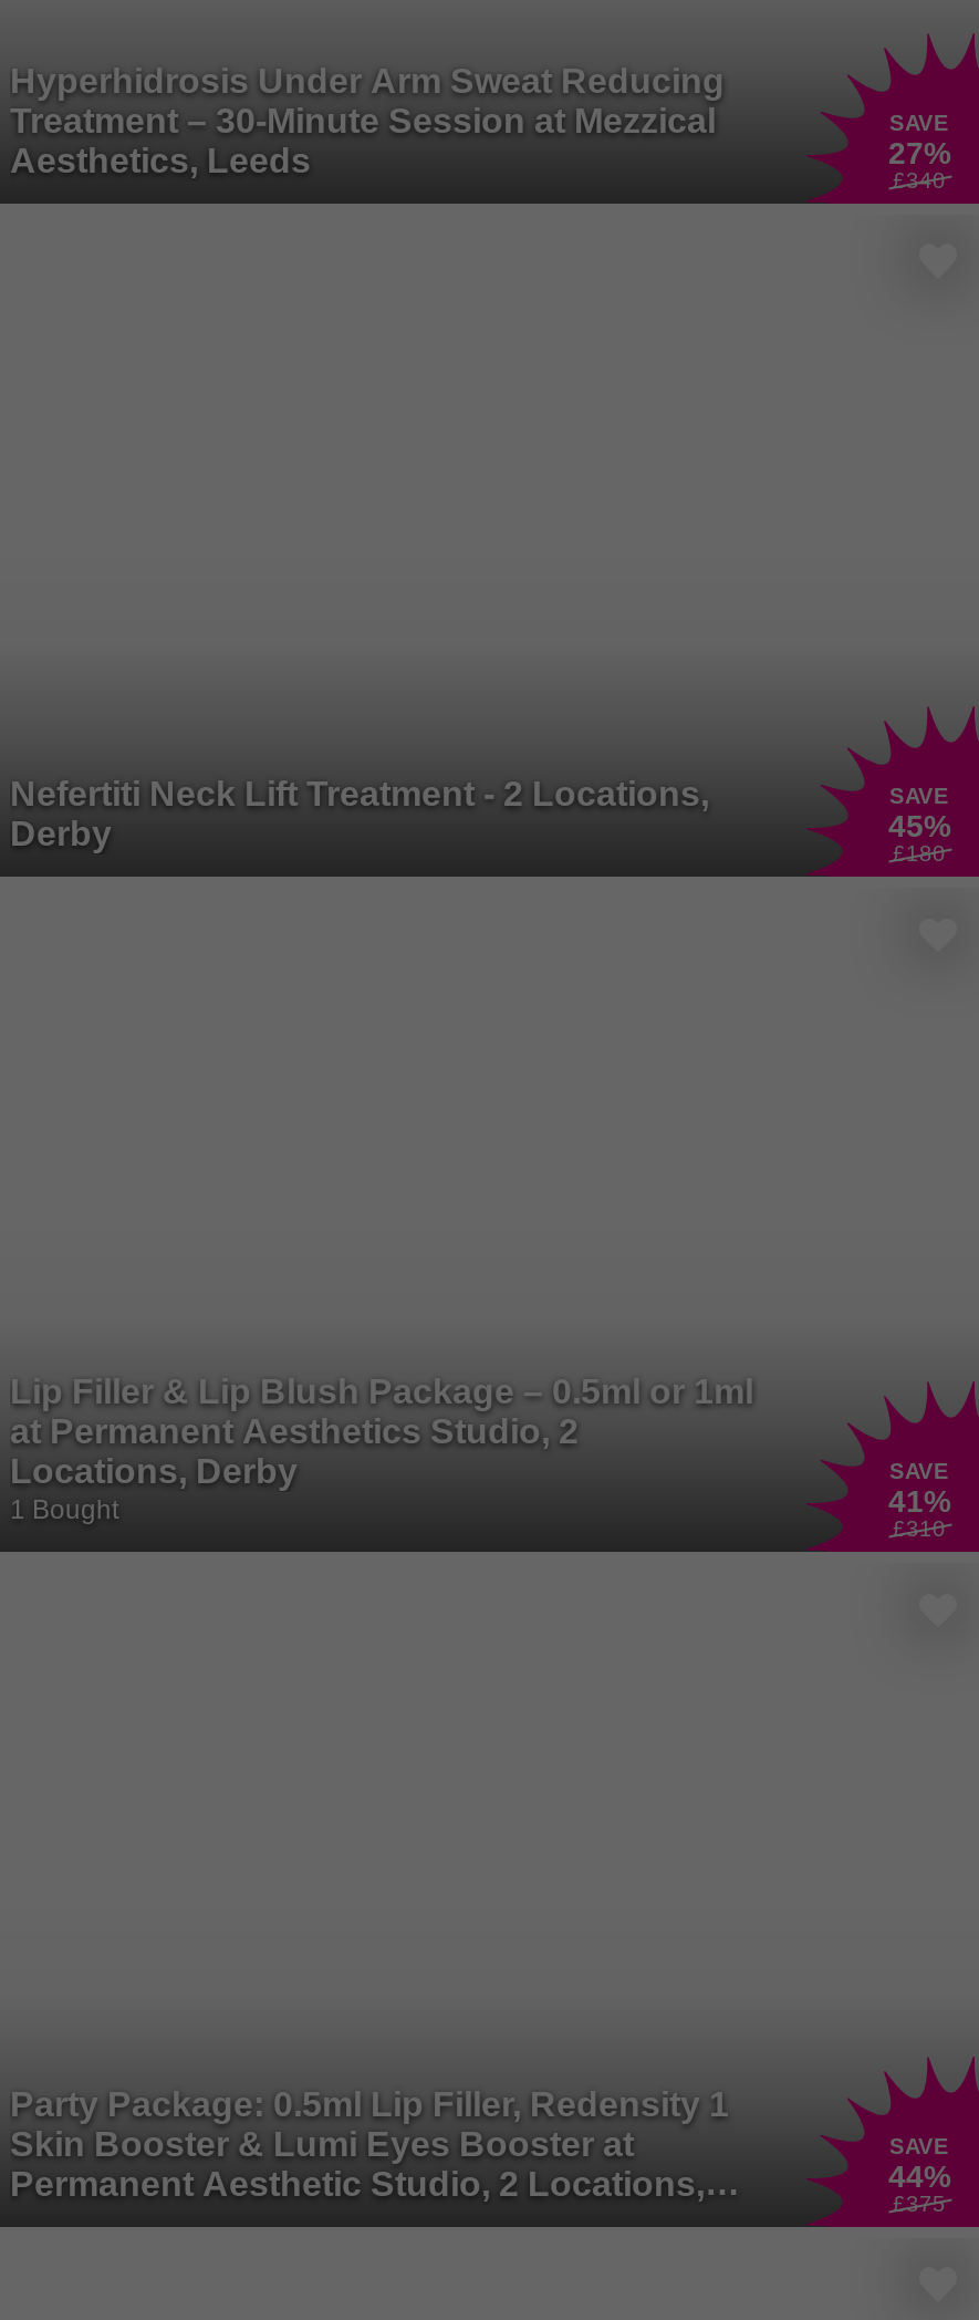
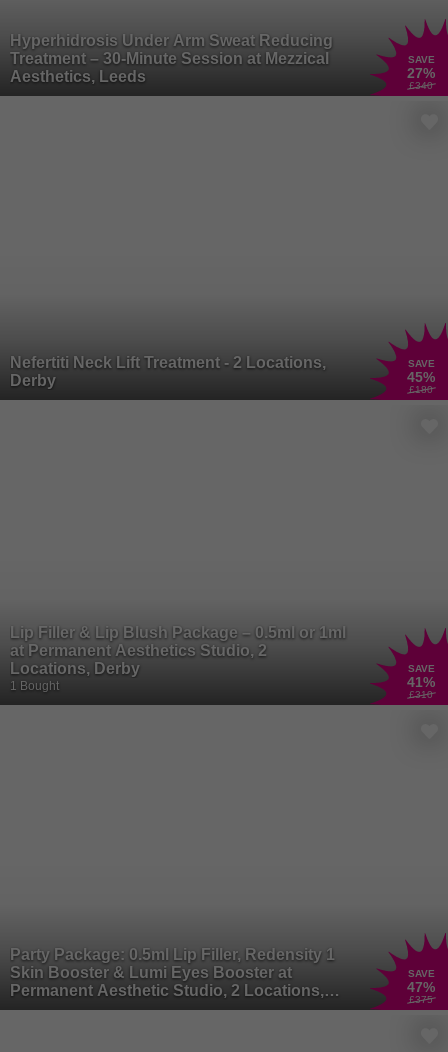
[888,2158,950,2193] 44% -> [407,979,435,995] 47%

